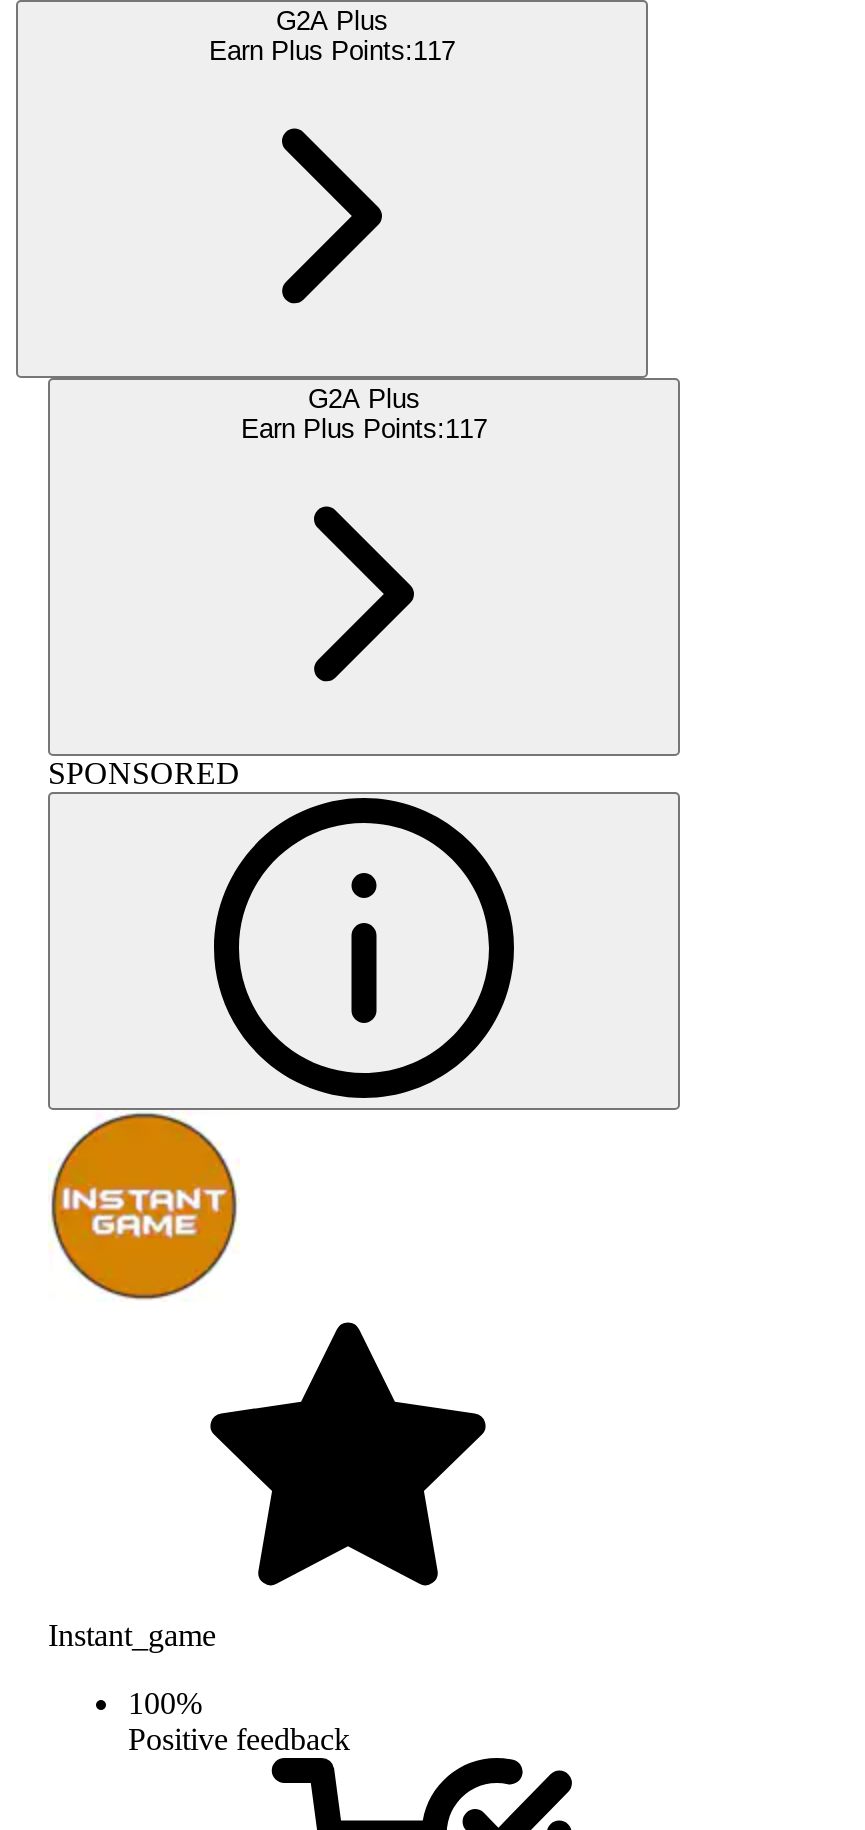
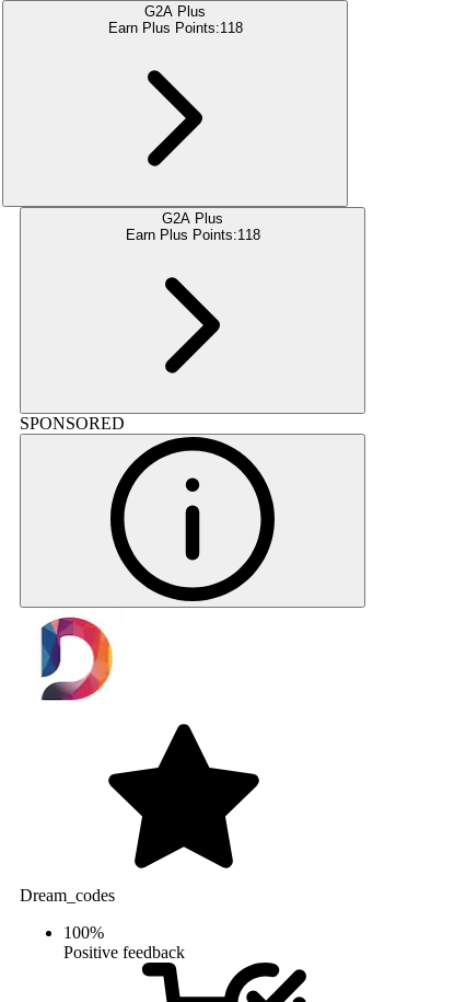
[209,36,455,66] Earn Plus Points:117 -> [108,19,242,36] Earn Plus Points:118
[241,414,487,444] Earn Plus Points:117 -> [125,226,260,243] Earn Plus Points:118
[50,1112,238,1300] [image] -> [22,609,123,711] [image]
[48,1618,216,1652] Instant_game -> [20,886,115,904] Dream_codes

